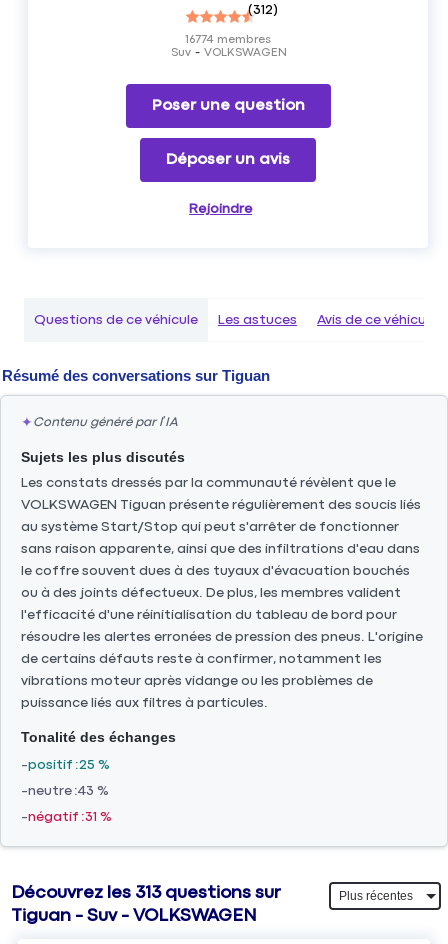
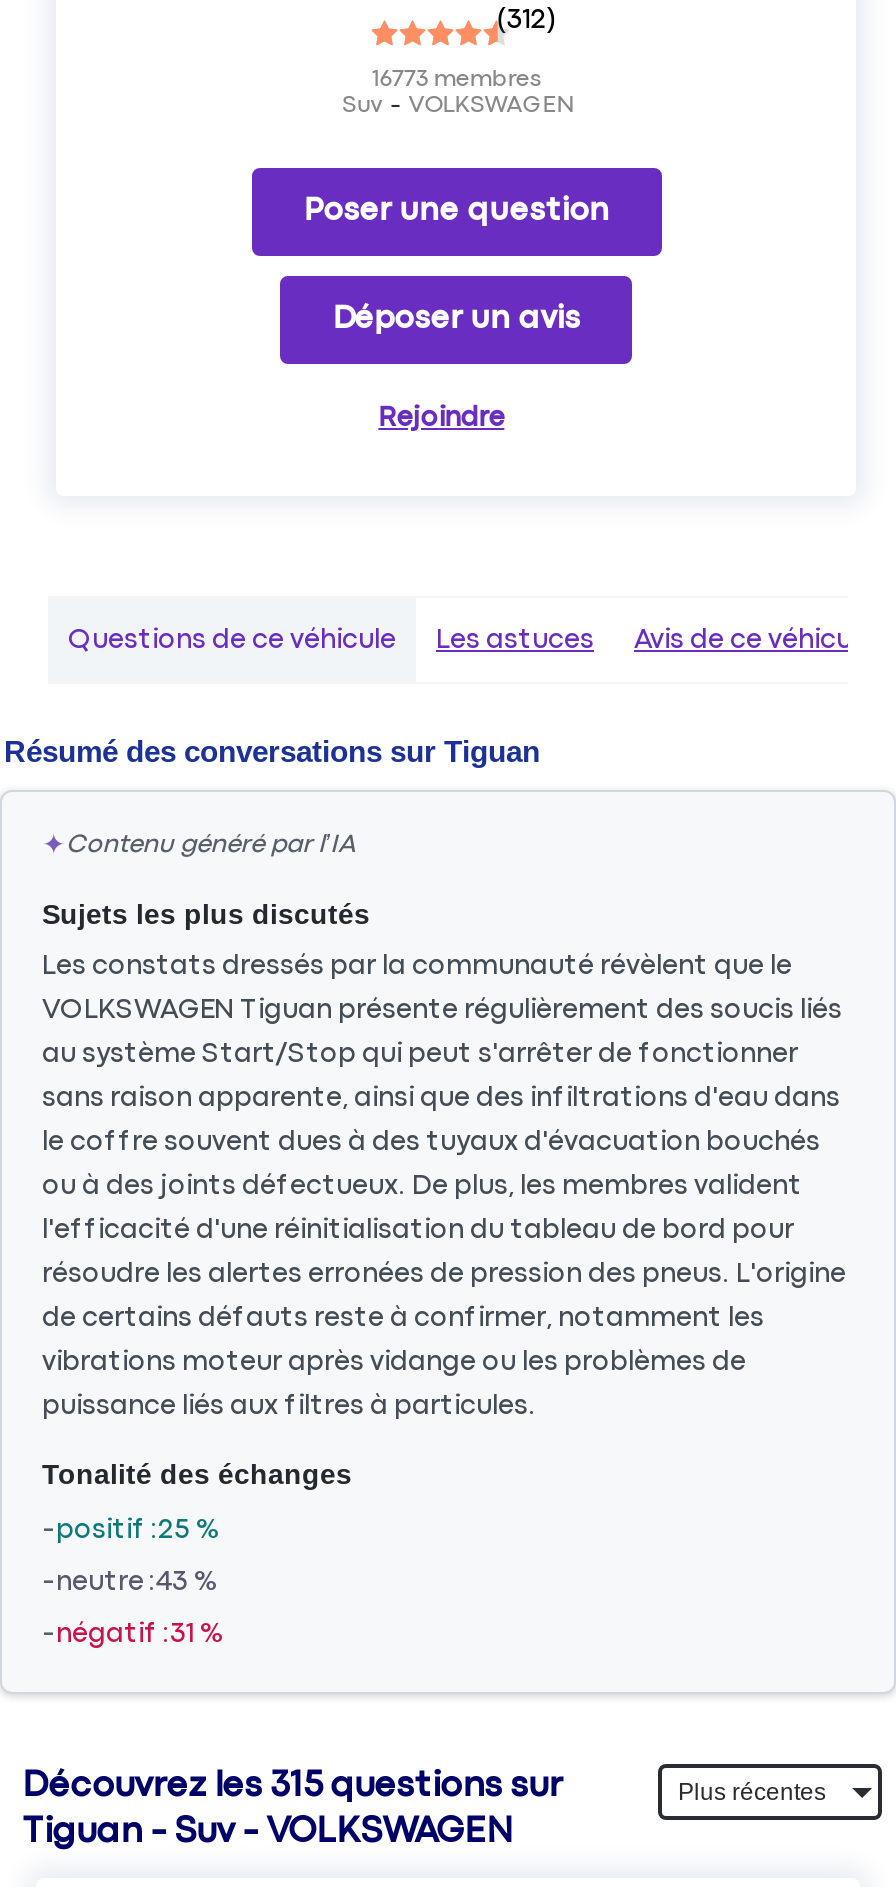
[185,34,271,46] 16774 membres -> [371,68,541,92] 16773 membres
[11,884,281,902] Découvrez les 313 questions sur -> [22,1768,562,1804] Découvrez les 315 questions sur

